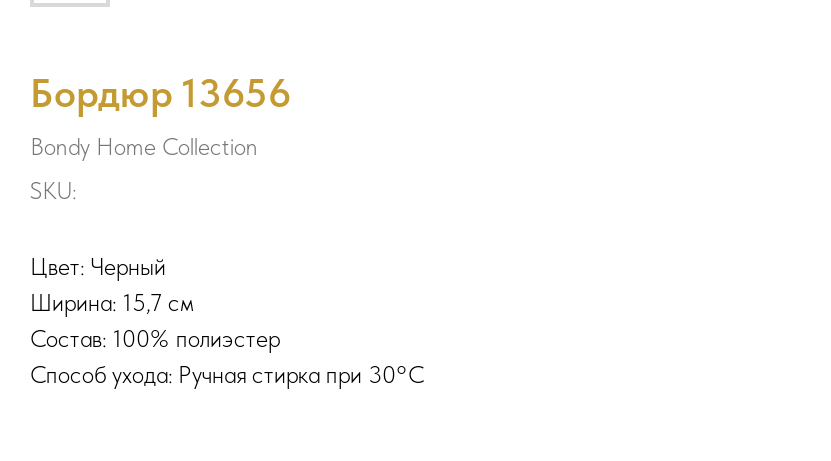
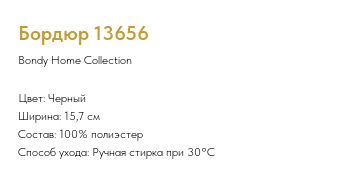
[30,177,76,205] SKU: -> none

